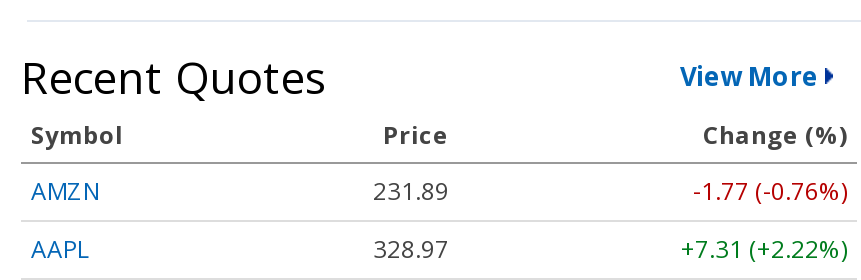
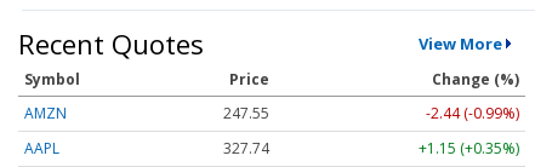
[373,173,449,207] 231.89 -> [223,102,269,123] 247.55
[693,173,847,207] -1.77 (-0.76%) -> [426,102,519,123] -2.44 (-0.99%)
[373,231,449,265] 328.97 -> [223,137,269,158] 327.74
[681,231,847,265] +7.31 (+2.22%) -> [419,137,519,158] +1.15 (+0.35%)

